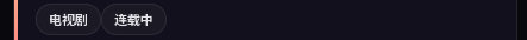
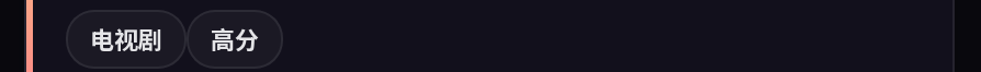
[114,10,153,29] 连载中 -> [211,22,259,57] 高分

